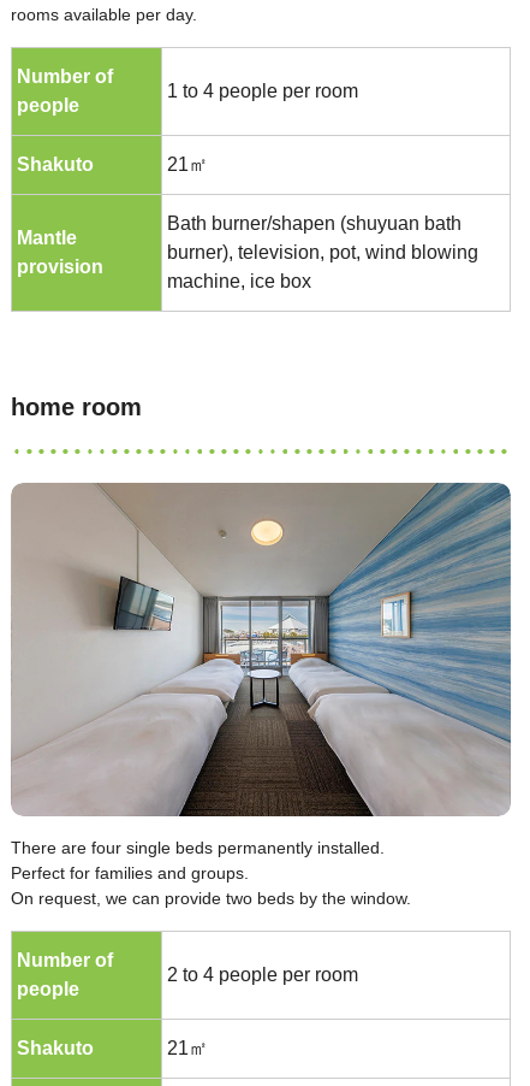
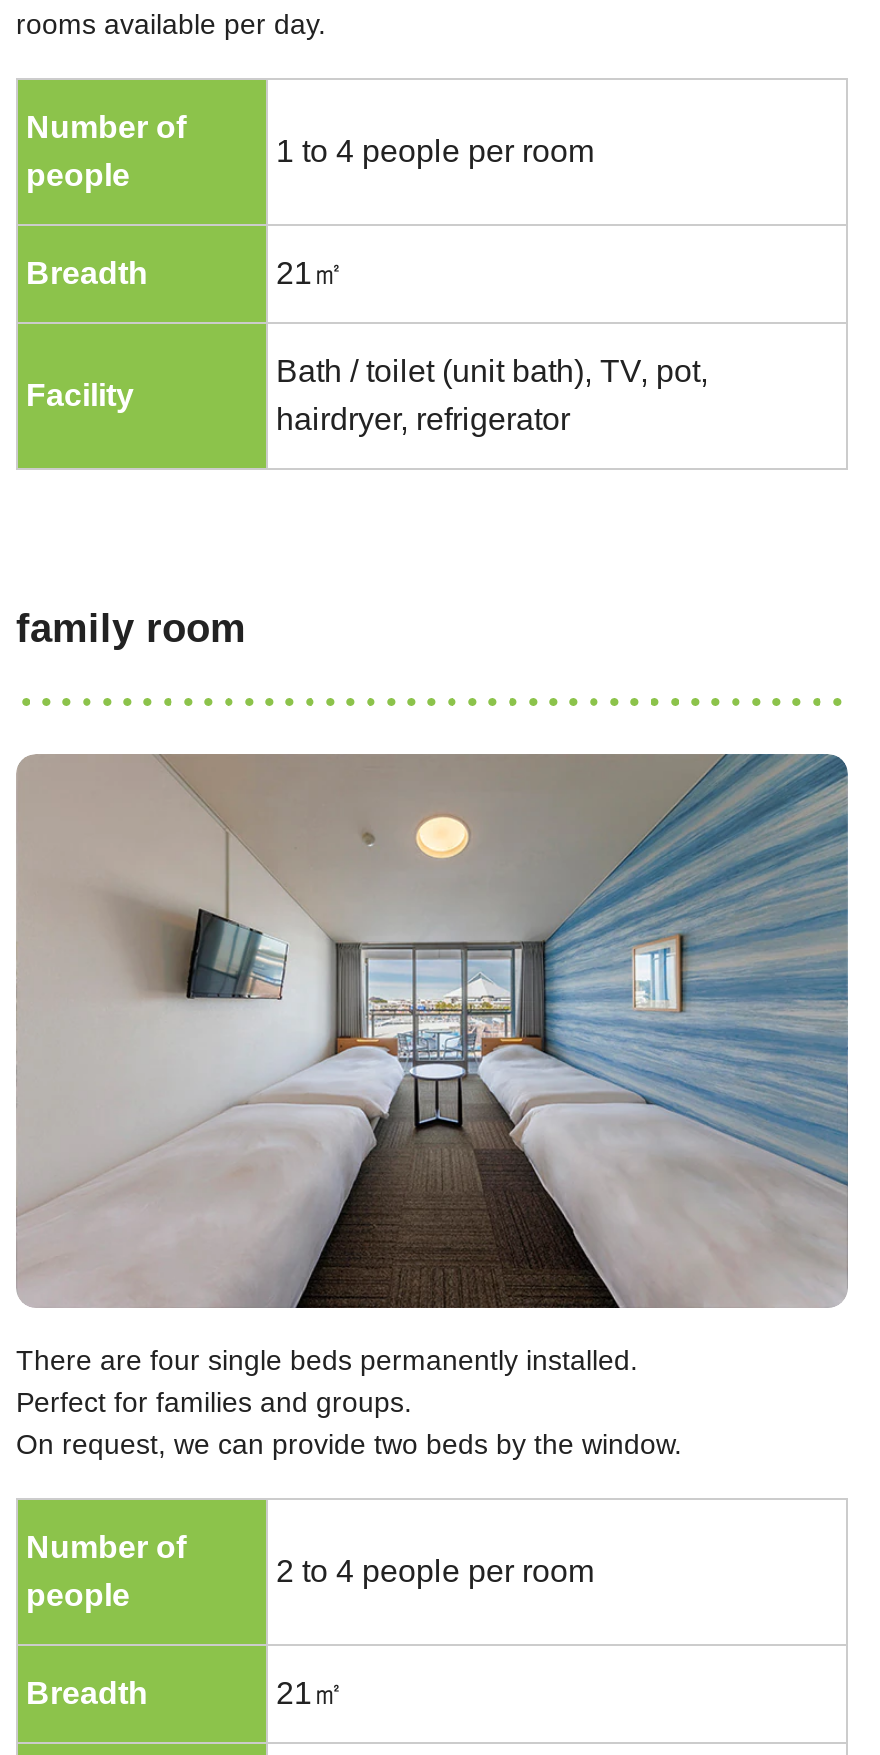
[17,154,94,175] Shakuto -> [26,256,148,290] Breadth
[167,213,478,291] Bath burner/shapen (shuyuan bath | burner), television, pot, wind blowing | machine, ice box -> [276,354,708,436] Bath / toilet (unit bath), TV, pot, | hairdryer, refrigerator
[17,228,103,277] Mantle | provision -> [26,378,134,412] Facility
[11,394,142,420] home room -> [16,606,246,650] family room
[17,1038,94,1059] Shakuto -> [26,1677,148,1711] Breadth

